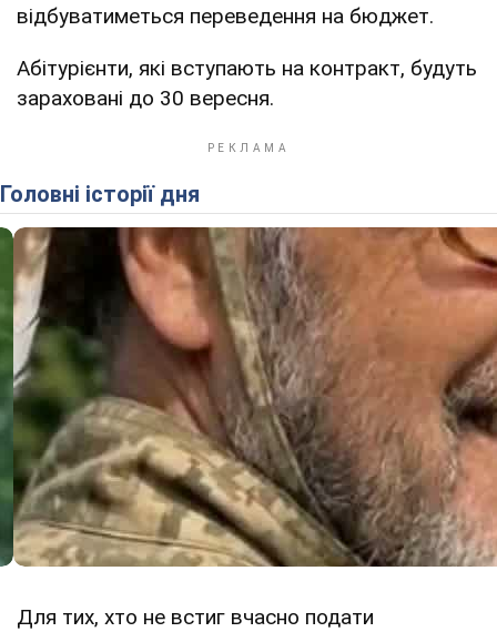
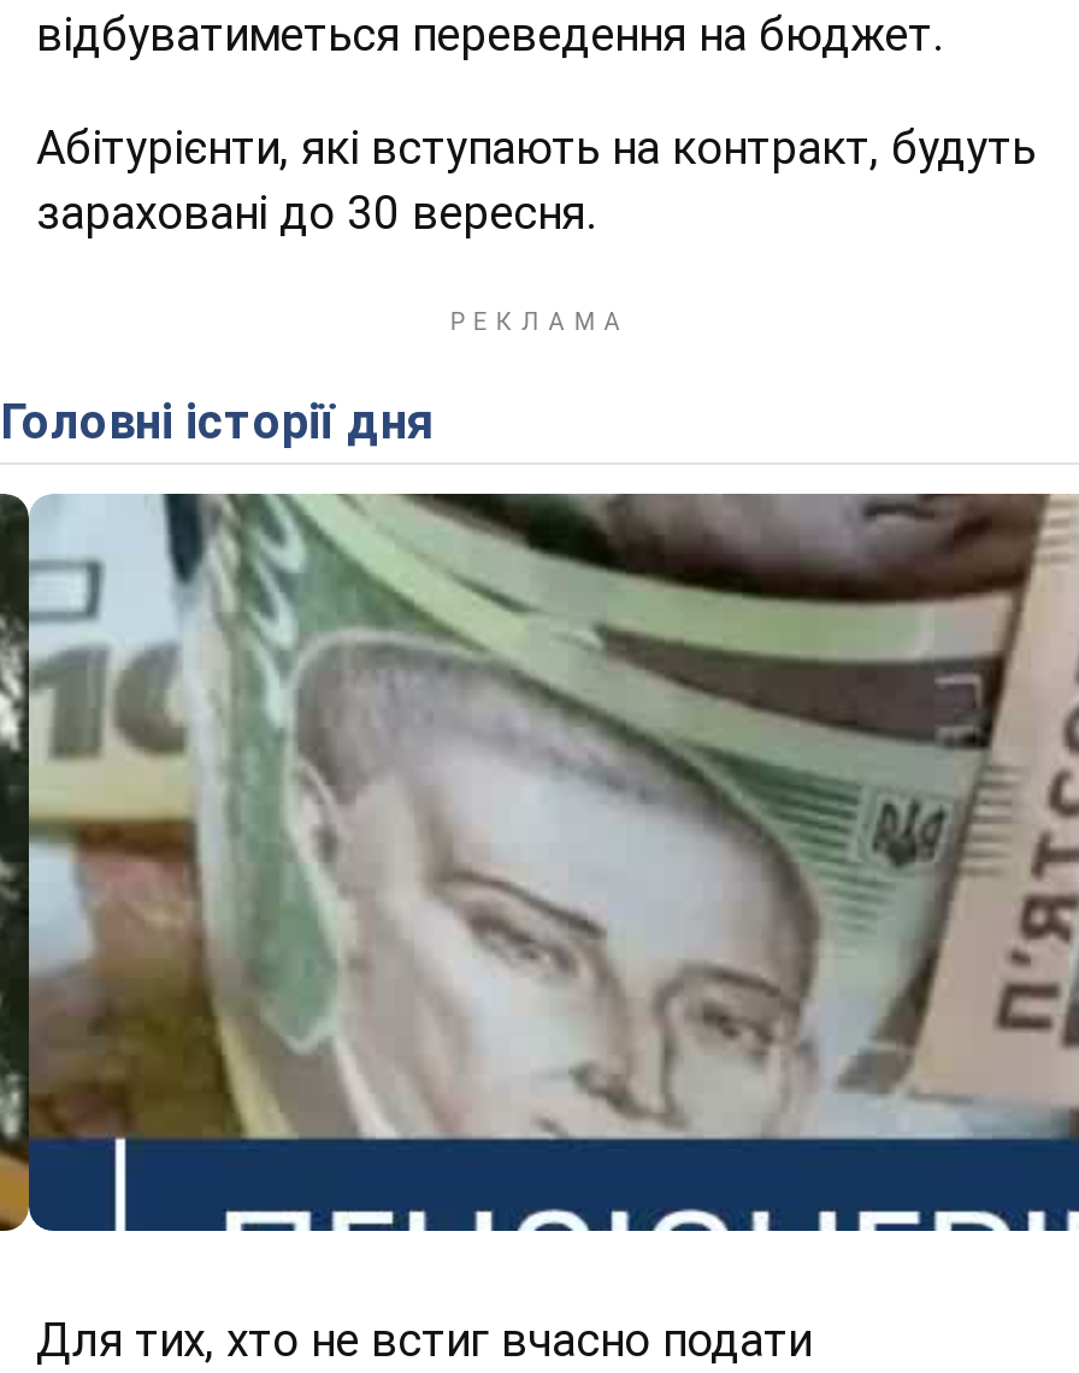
[3,226,494,568] [image] -> [7,491,1072,1233] [image]

